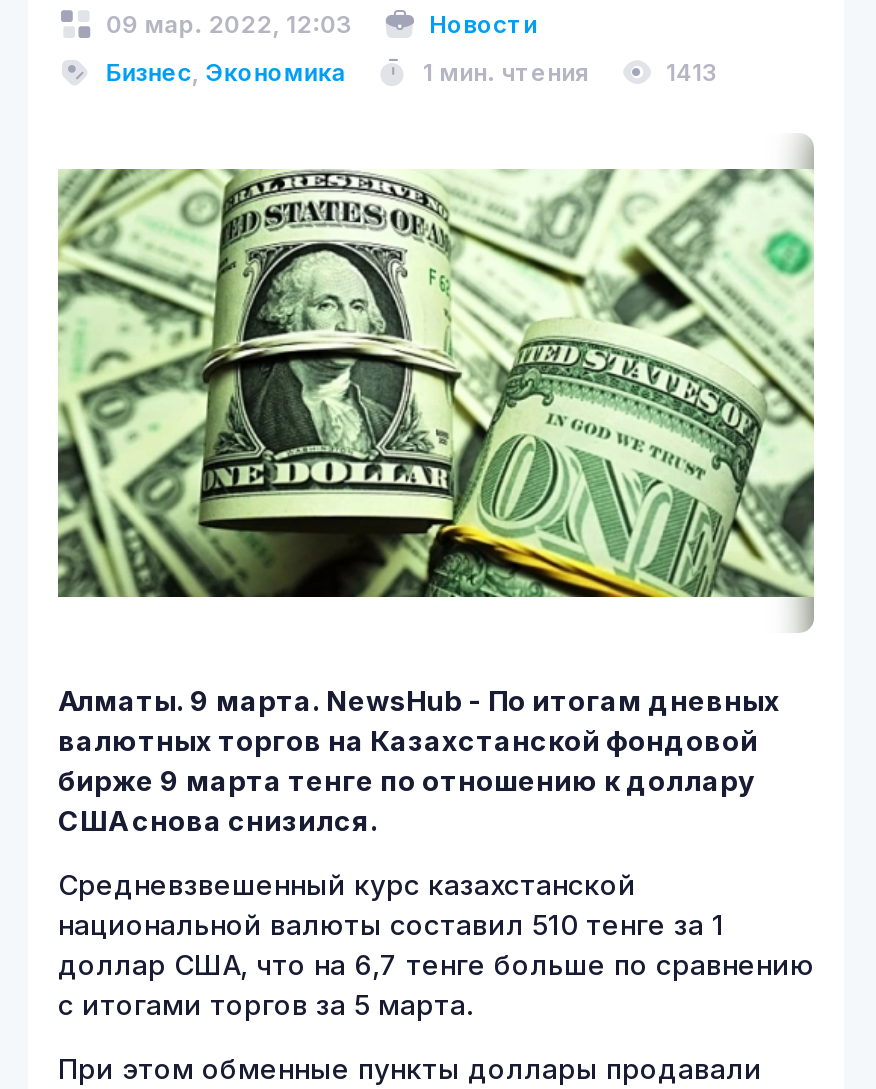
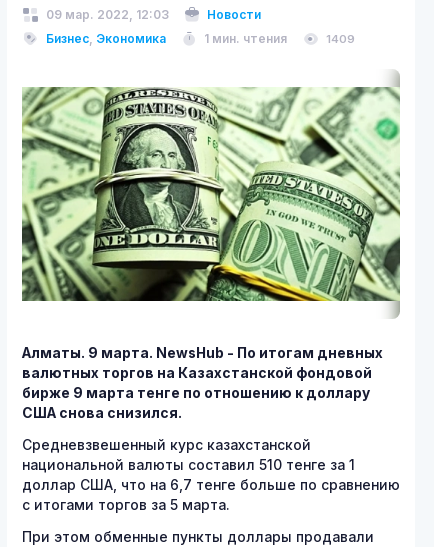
[666,58,716,86] 1413 -> [326,31,355,45] 1409

